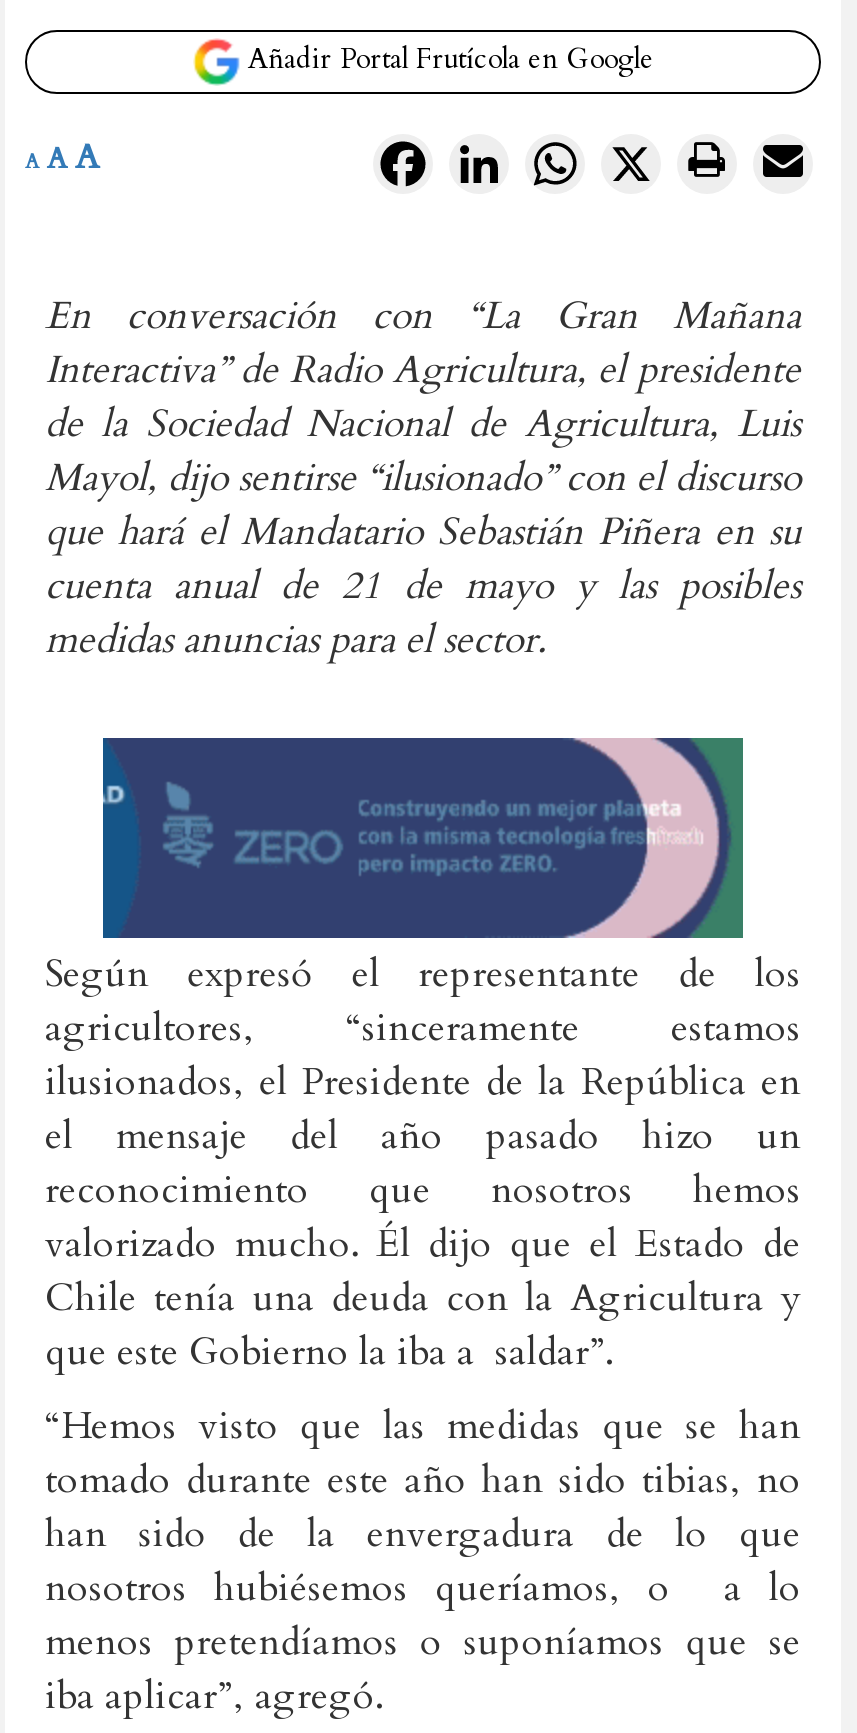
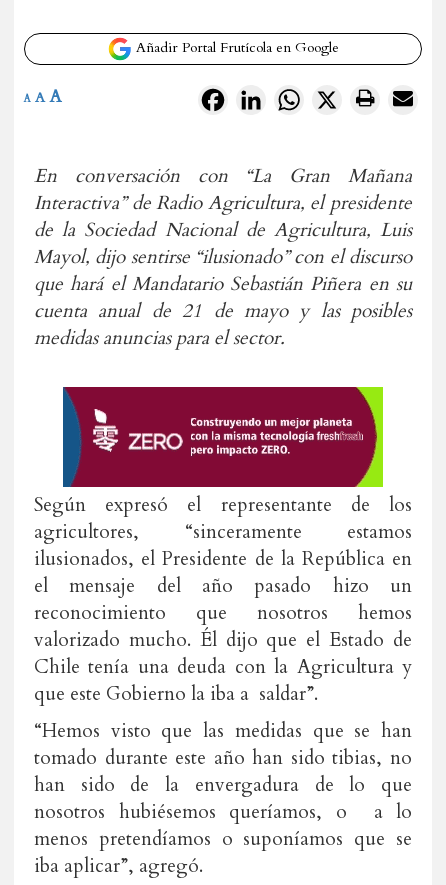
[101,736,745,940] [image] -> [64,386,384,488] [image]

